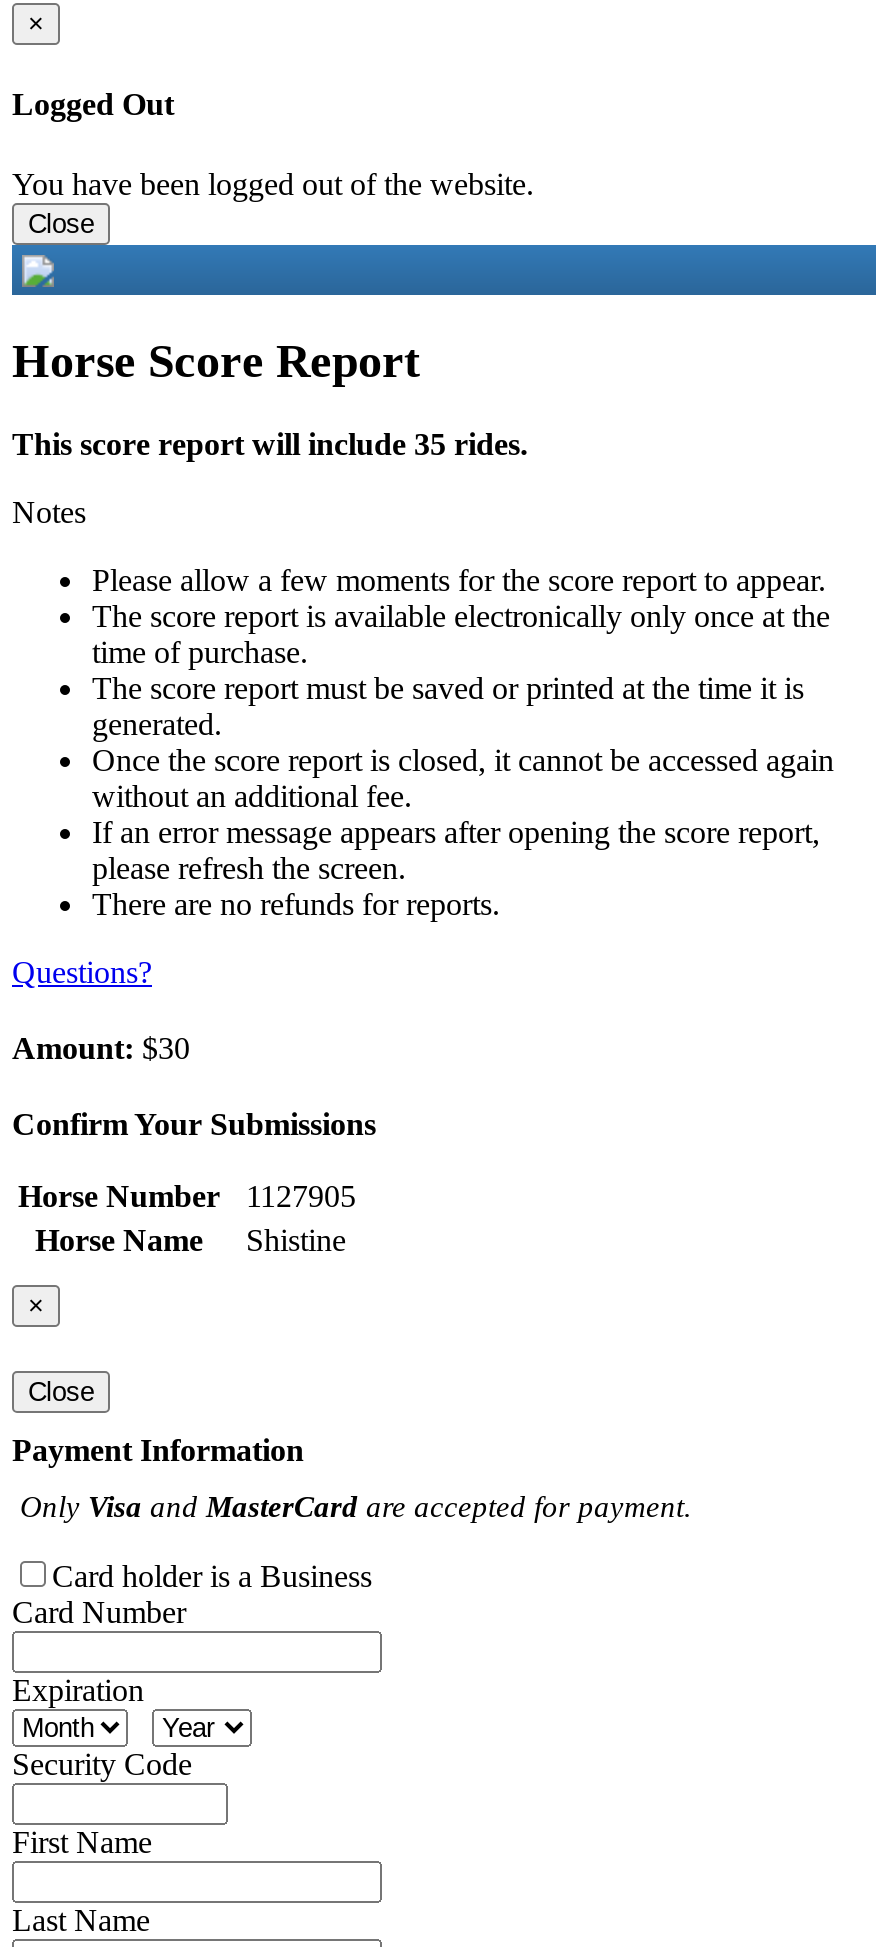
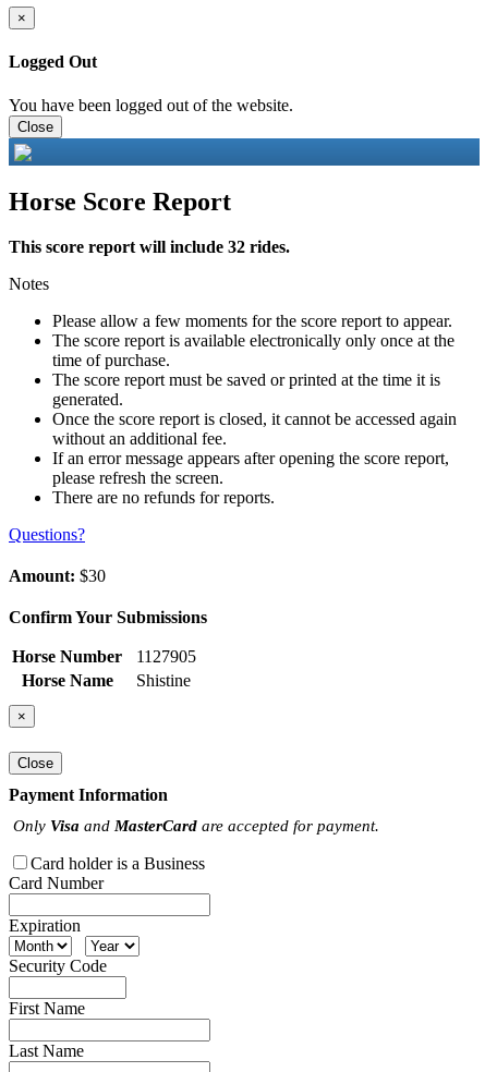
[12,428,528,462] This score report will include 35 rides. -> [9,238,290,256] This score report will include 32 rides.

